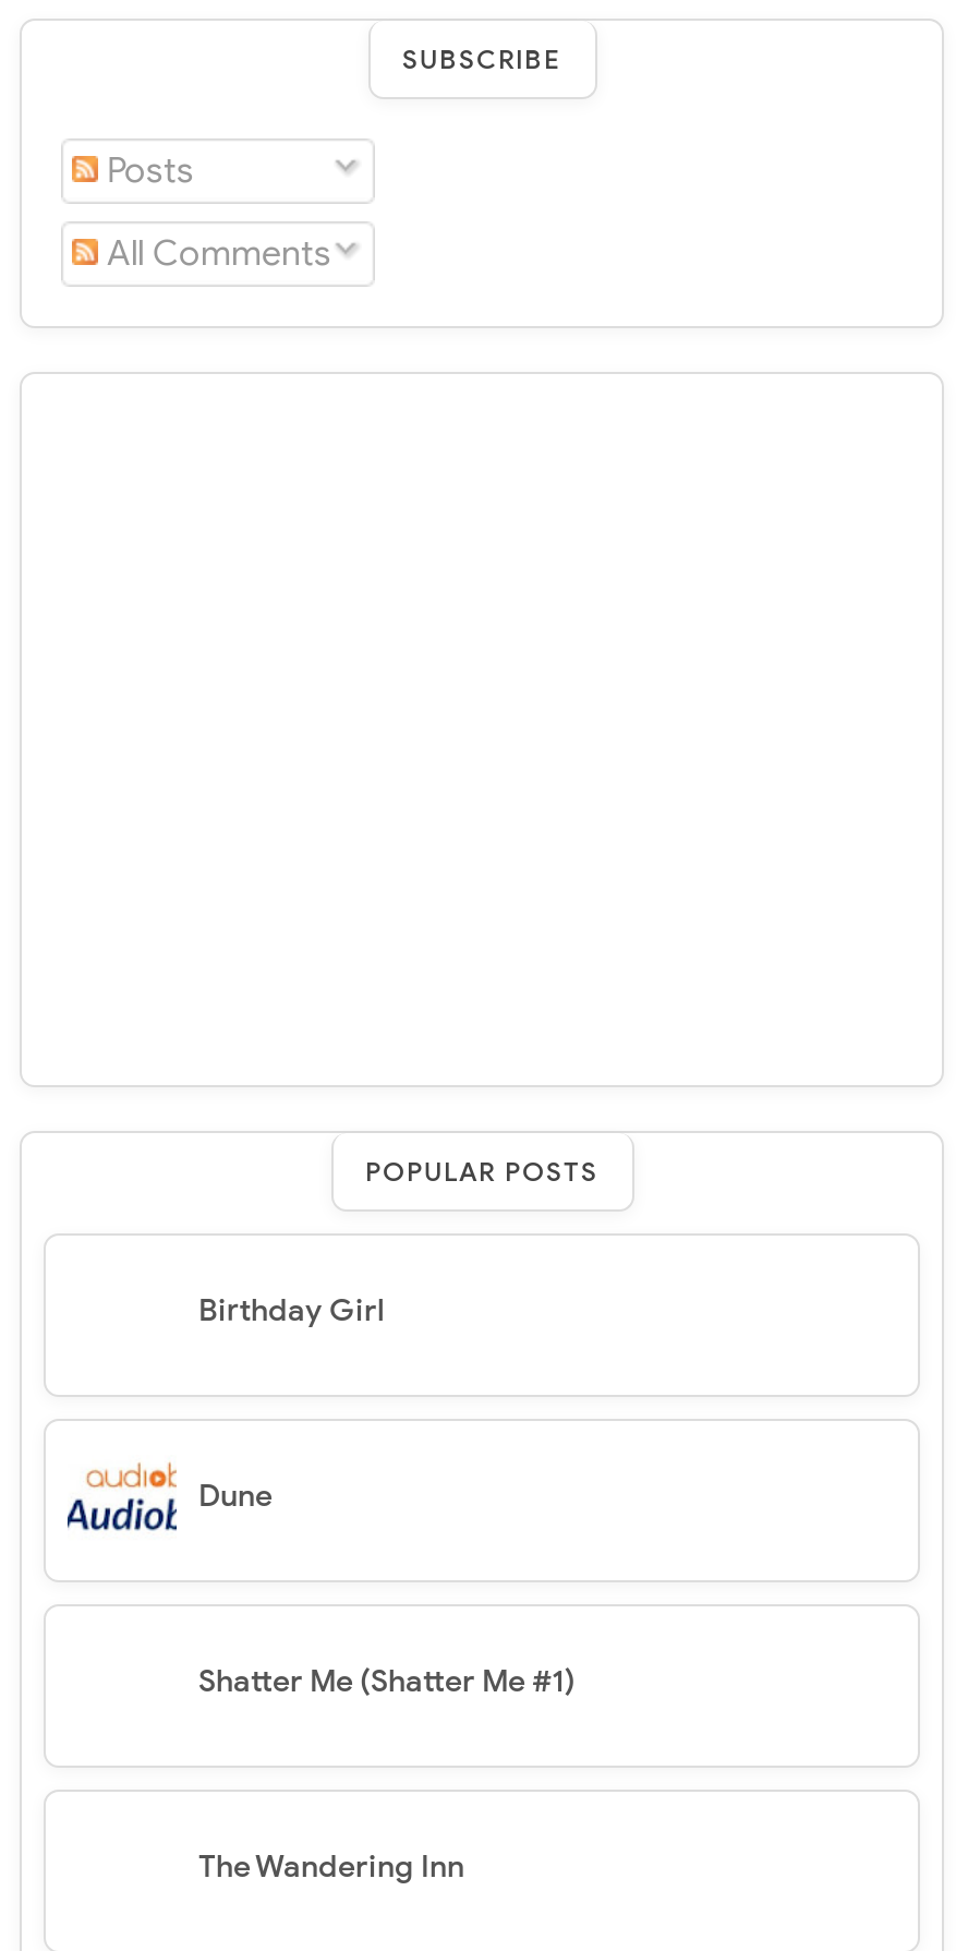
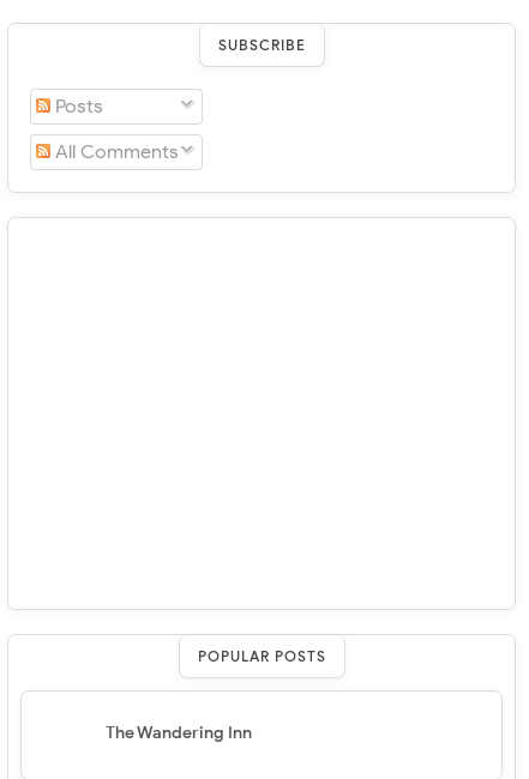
[198,1292,384,1329] Birthday Girl -> none
[63,1460,273,1534] [image] | Dune -> none
[198,1663,576,1700] Shatter Me (Shatter Me #1) -> none

